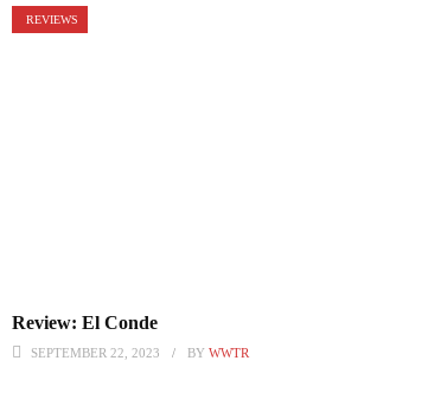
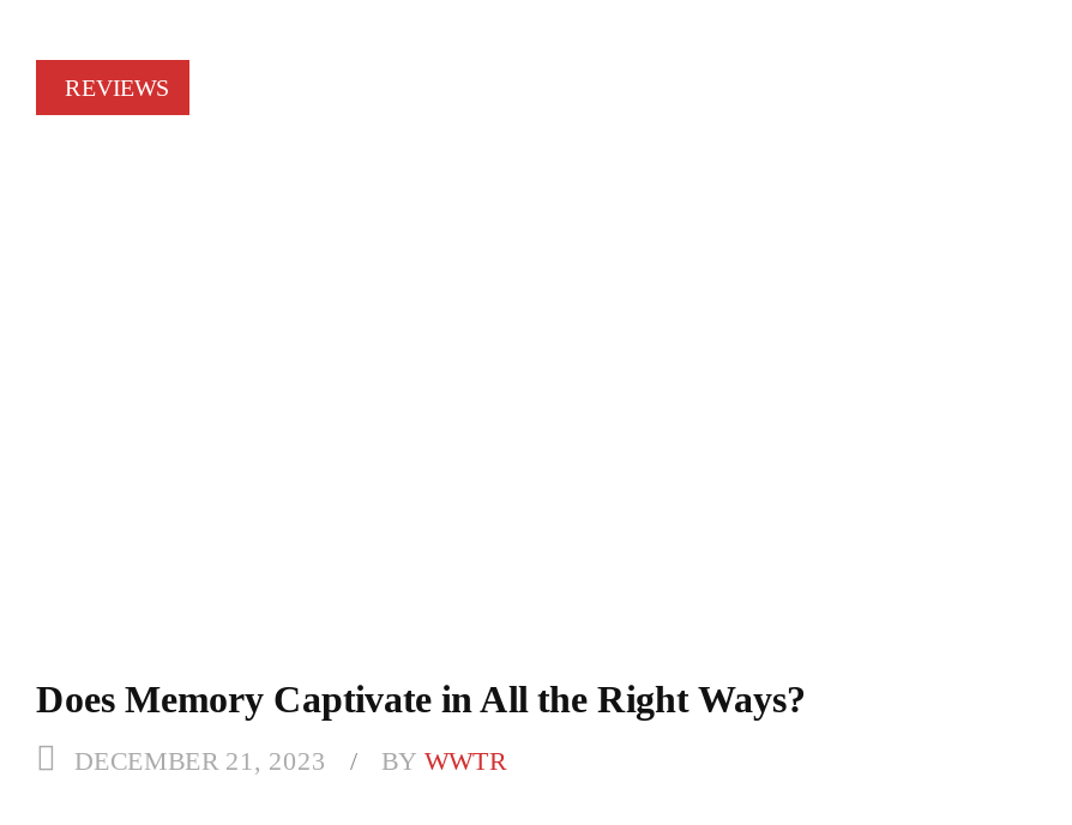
[12,312,158,332] Review: El Conde -> [36,680,806,721] Does Memory Captivate in All the Right Ways?
[31,345,249,359] SEPTEMBER 22, 2023 BY WWTR -> [74,747,506,776] DECEMBER 21, 2023 BY WWTR

